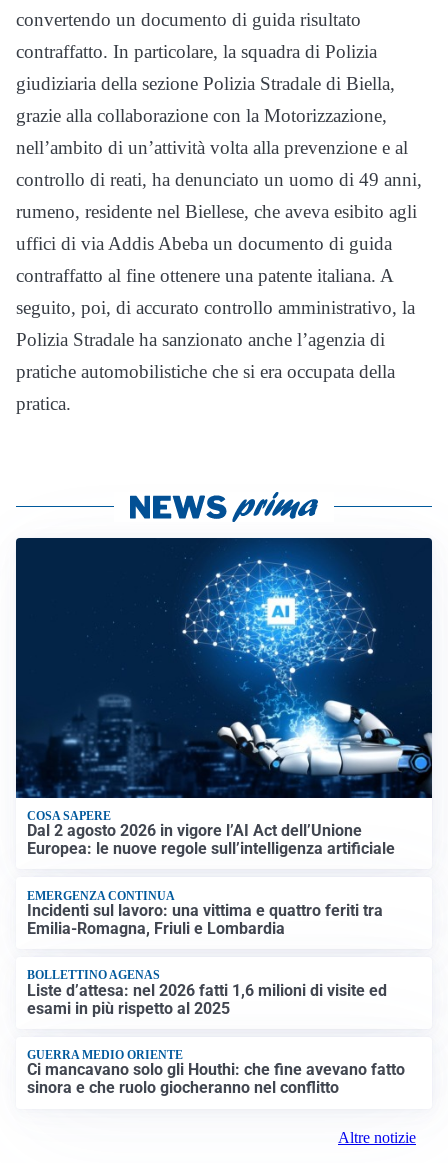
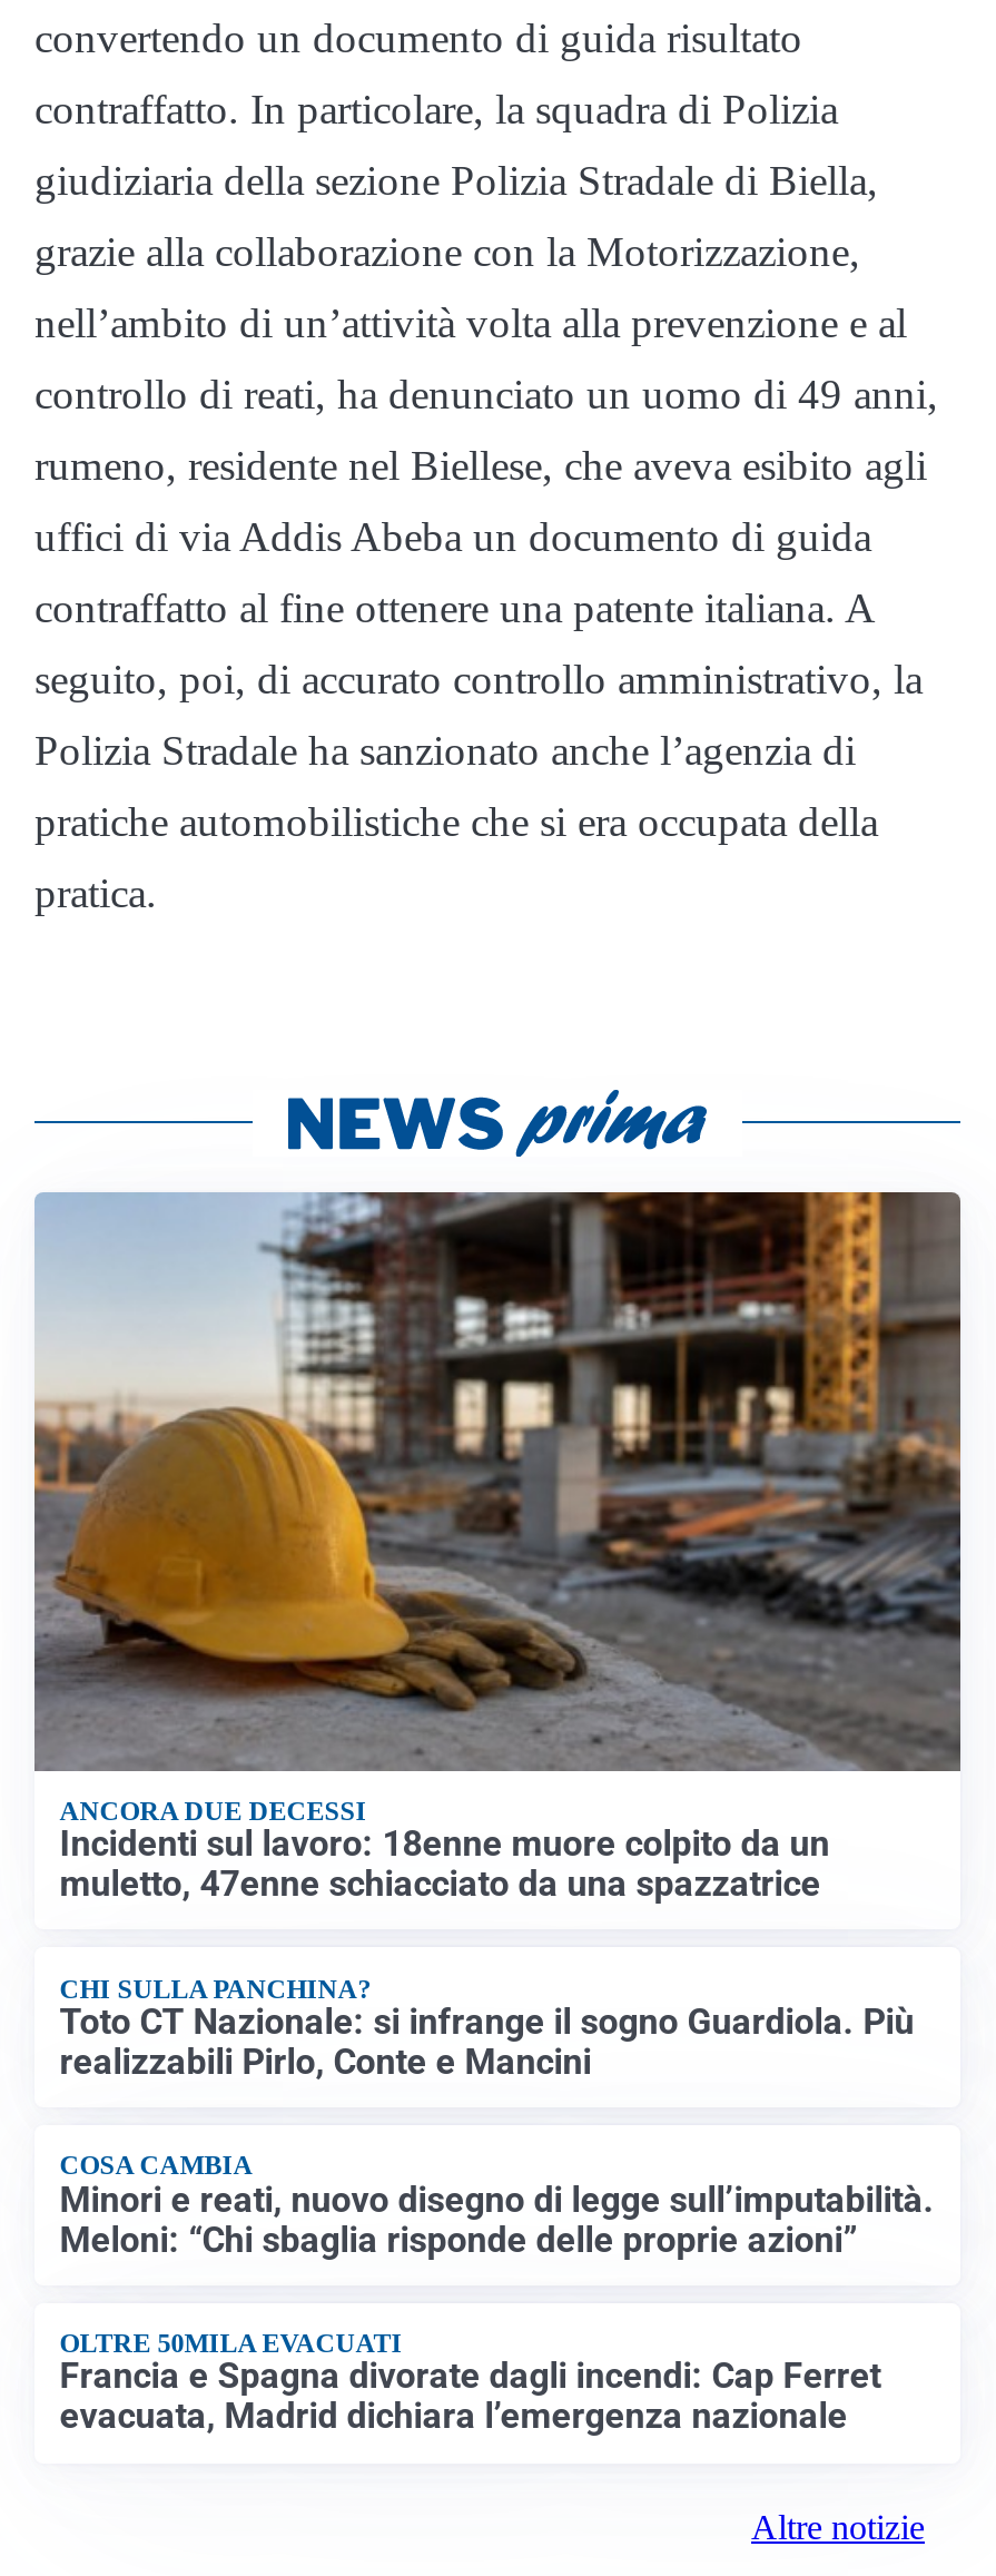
[15,537,433,858] [image] | COSA SAPERE | Dal 2 agosto 2026 in vigore l’AI Act dell’Unione | Europea: le nuove regole sull’intelligenza artificiale -> [32,1190,963,1905] [image] | ANCORA DUE DECESSI | Incidenti sul lavoro: 18enne muore colpito da un | muletto, 47enne schiacciato da una spazzatrice
[27,888,383,938] EMERGENZA CONTINUA | Incidenti sul lavoro: una vittima e quattro feriti tra | Emilia-Romagna, Friuli e Lombardia -> [59,1973,914,2083] CHI SULLA PANCHINA? | Toto CT Nazionale: si infrange il sogno Guardiola. Più | realizzabili Pirlo, Conte e Mancini
[27,968,387,1018] BOLLETTINO AGENAS | Liste d’attesa: nel 2026 fatti 1,6 milioni di visite ed | esami in più rispetto al 2025 -> [59,2150,934,2260] COSA CAMBIA | Minori e reati, nuovo disegno di legge sull’imputabilità. | Meloni: “Chi sbaglia risponde delle proprie azioni”
[27,1048,405,1097] GUERRA MEDIO ORIENTE | Ci mancavano solo gli Houthi: che fine avevano fatto | sinora e che ruolo giocheranno nel conflitto -> [59,2328,881,2438] OLTRE 50MILA EVACUATI | Francia e Spagna divorate dagli incendi: Cap Ferret | evacuata, Madrid dichiara l’emergenza nazionale

